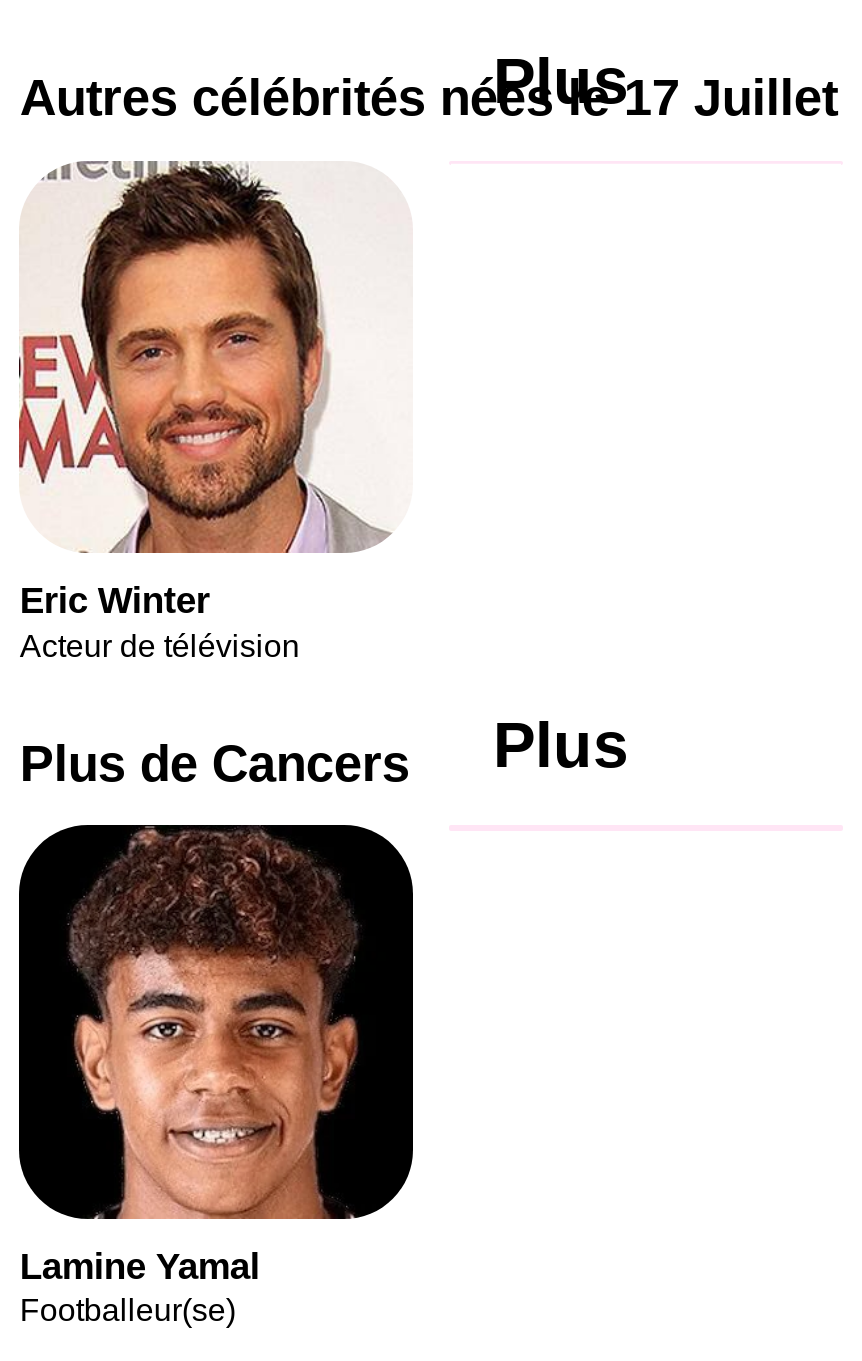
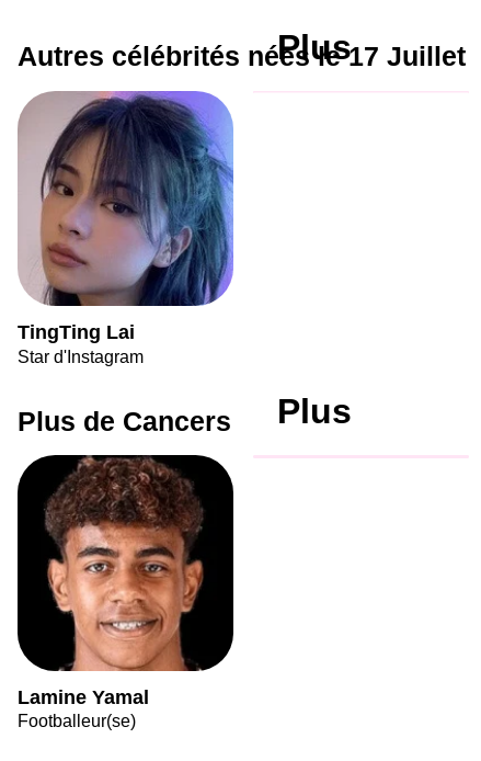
[19,161,413,662] [image] | Eric Winter | Acteur de télévision -> [18,90,234,366] [image] | TingTing Lai | Star d'Instagram

